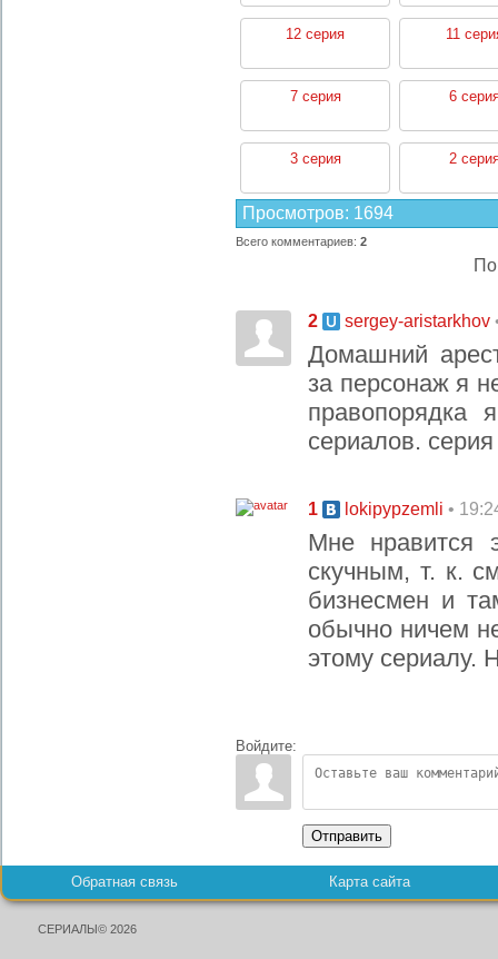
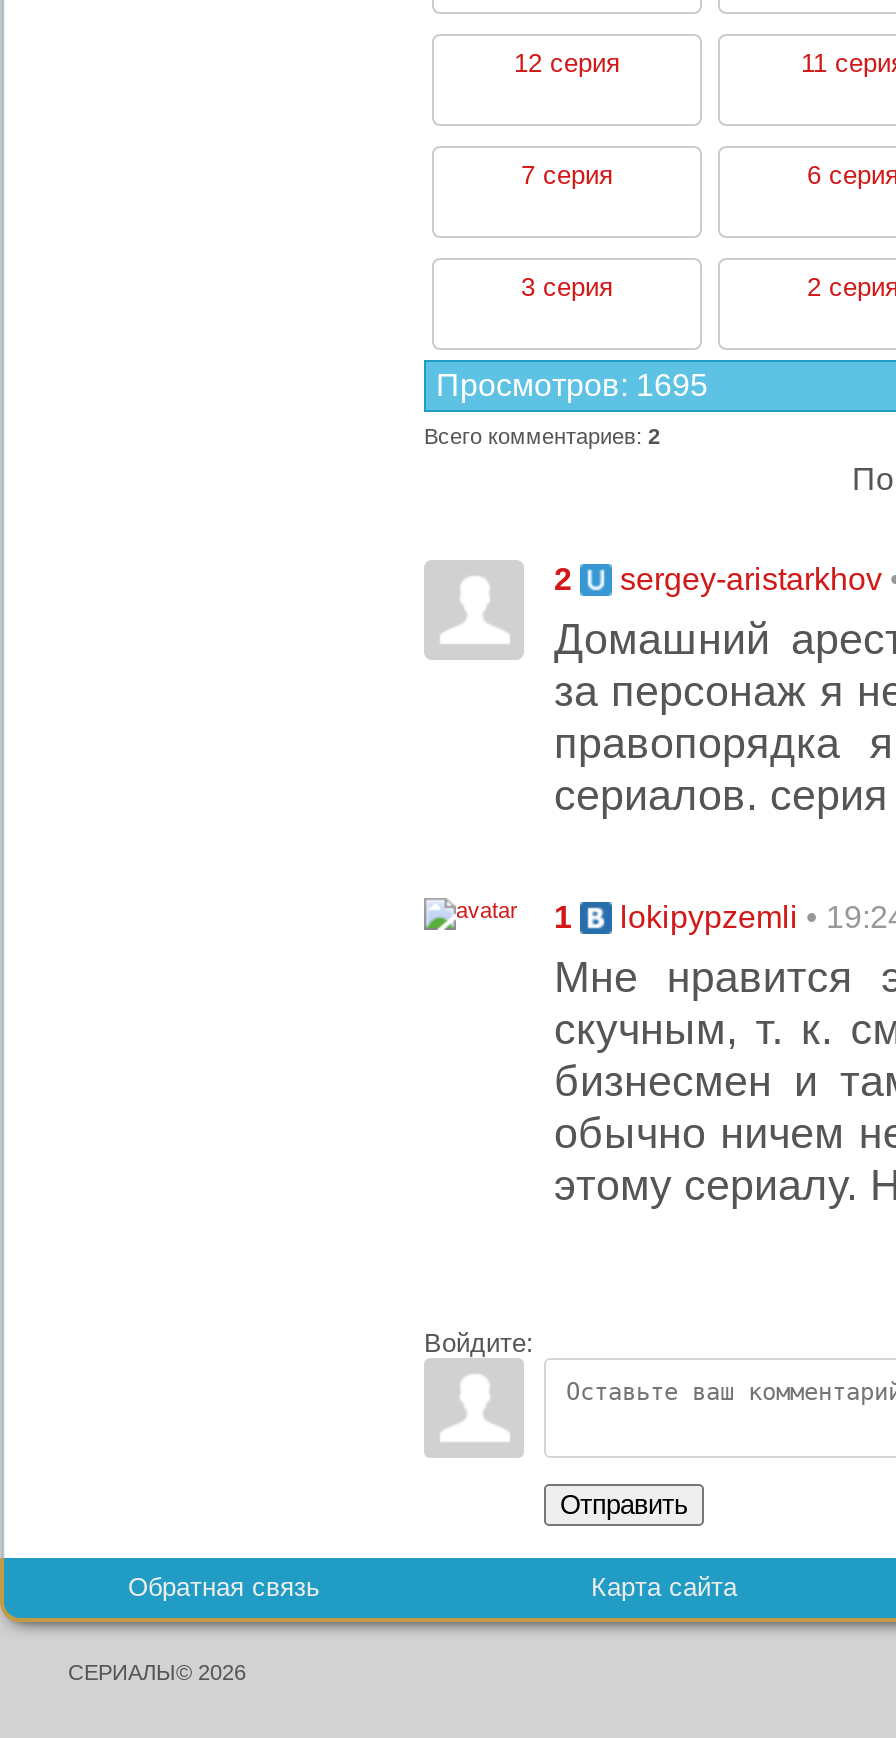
[242,203,394,222] Просмотров: 1694 -> [436,368,708,402] Просмотров: 1695

